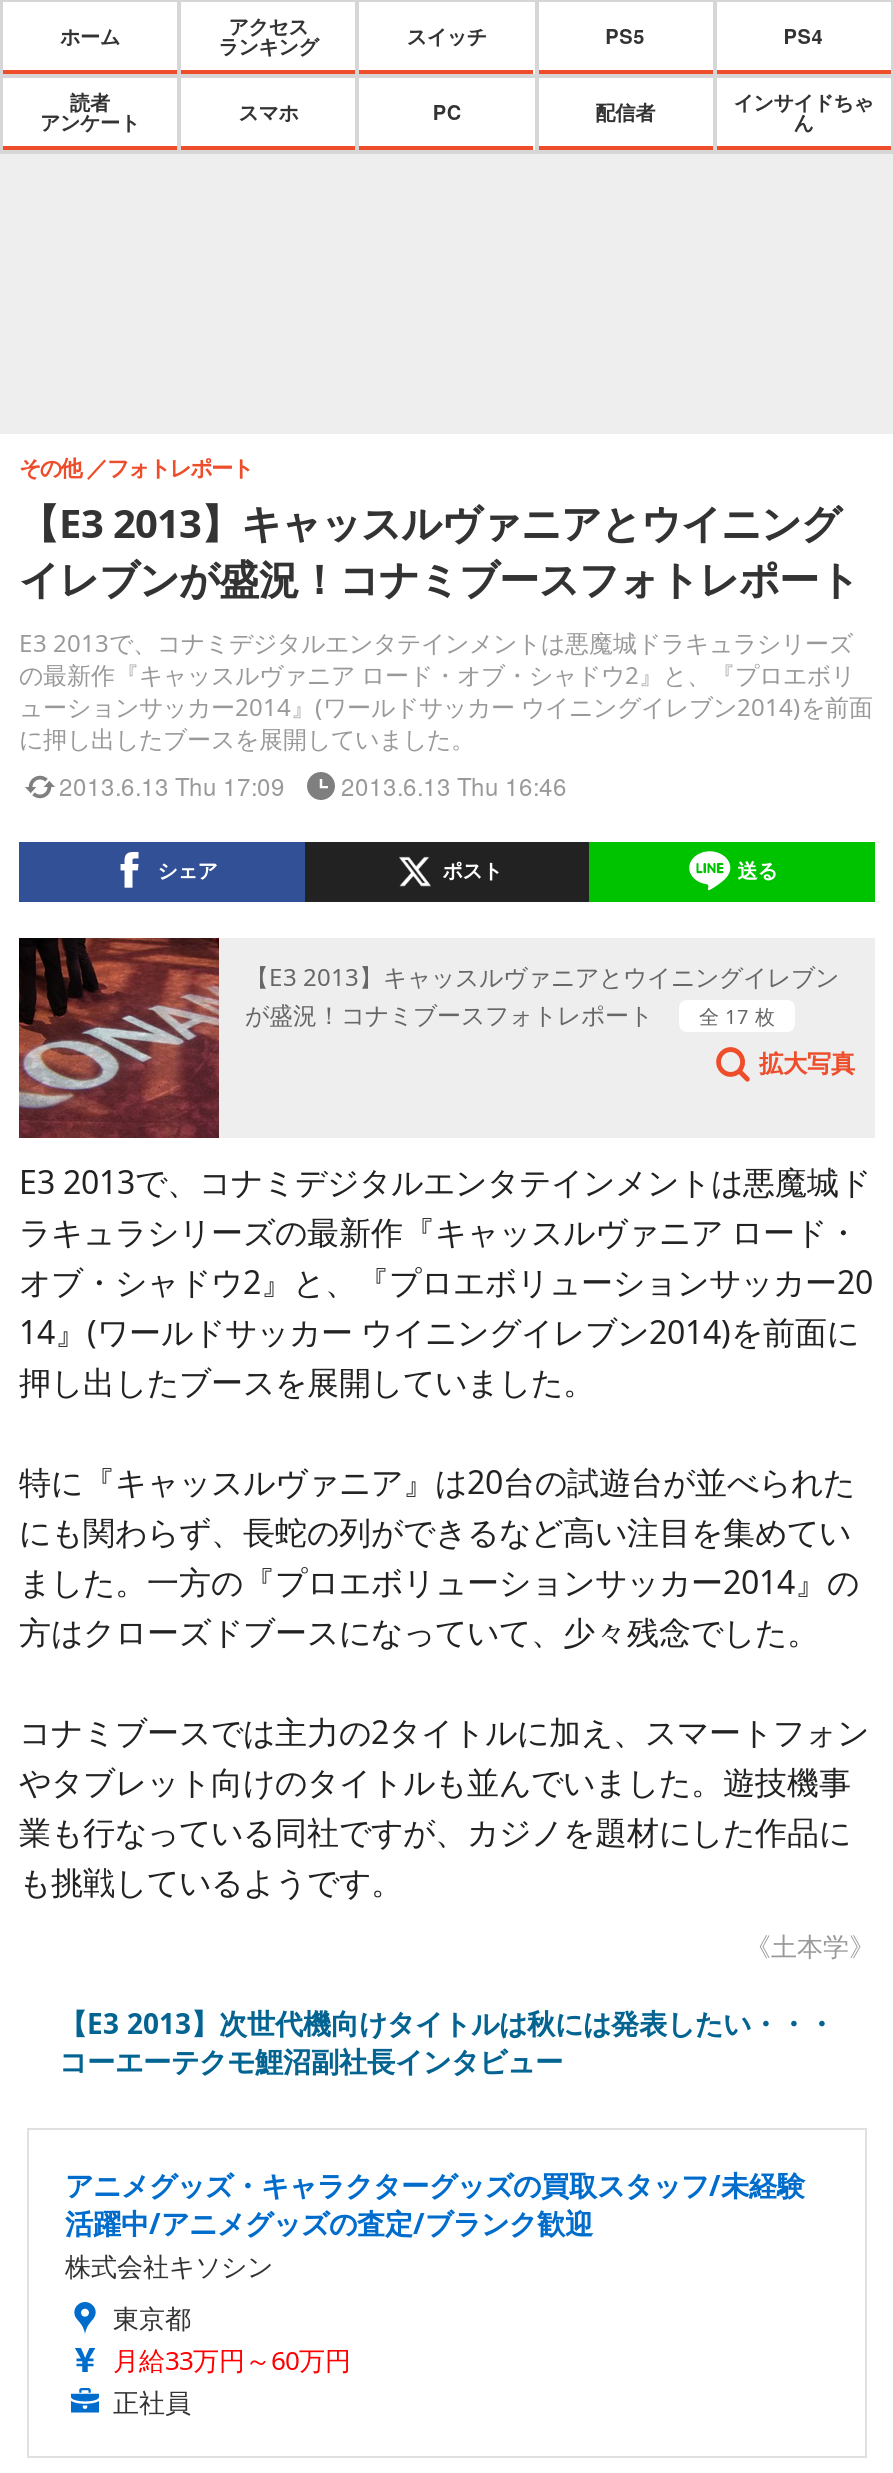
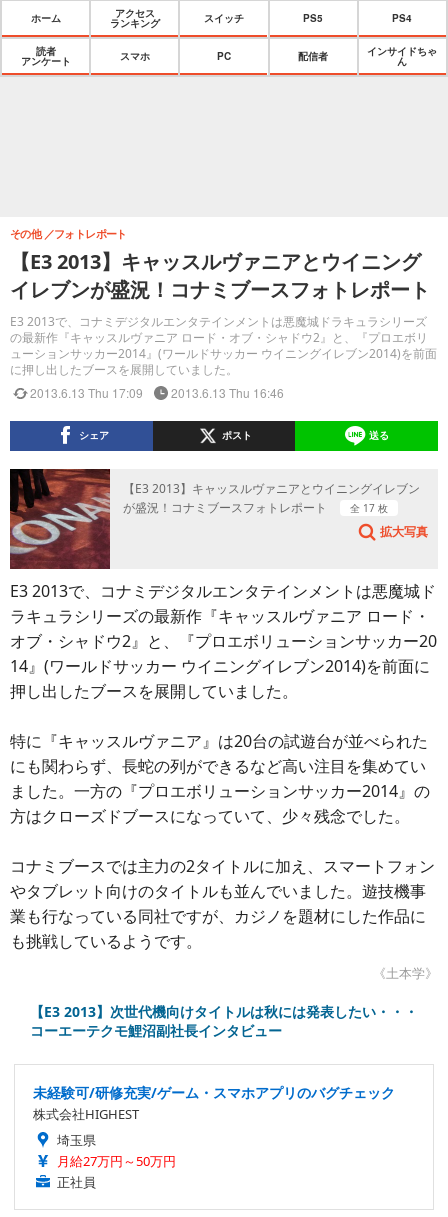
[65,2166,805,2378] アニメグッズ・キャラクターグッズの買取スタッフ/未経験 | 活躍中/アニメグッズの査定/ブランク歓迎 | 株式会社キソシン | 東京都 | 月給33万円～60万円 -> [33,1083,395,1170] 未経験可/研修充実/ゲーム・スマホアプリのバグチェック | 株式会社HIGHEST | 埼玉県 | 月給27万円～50万円

